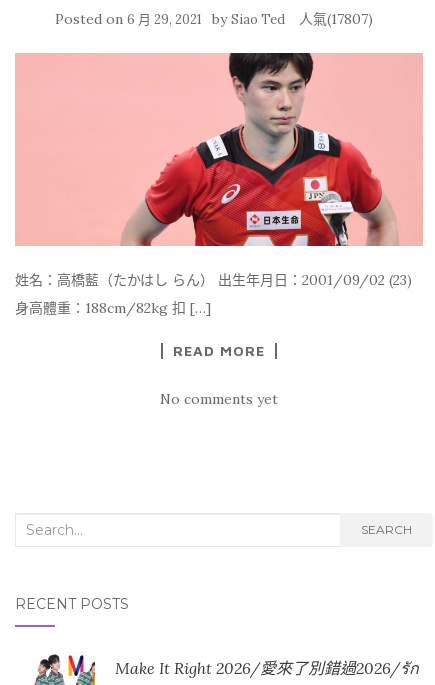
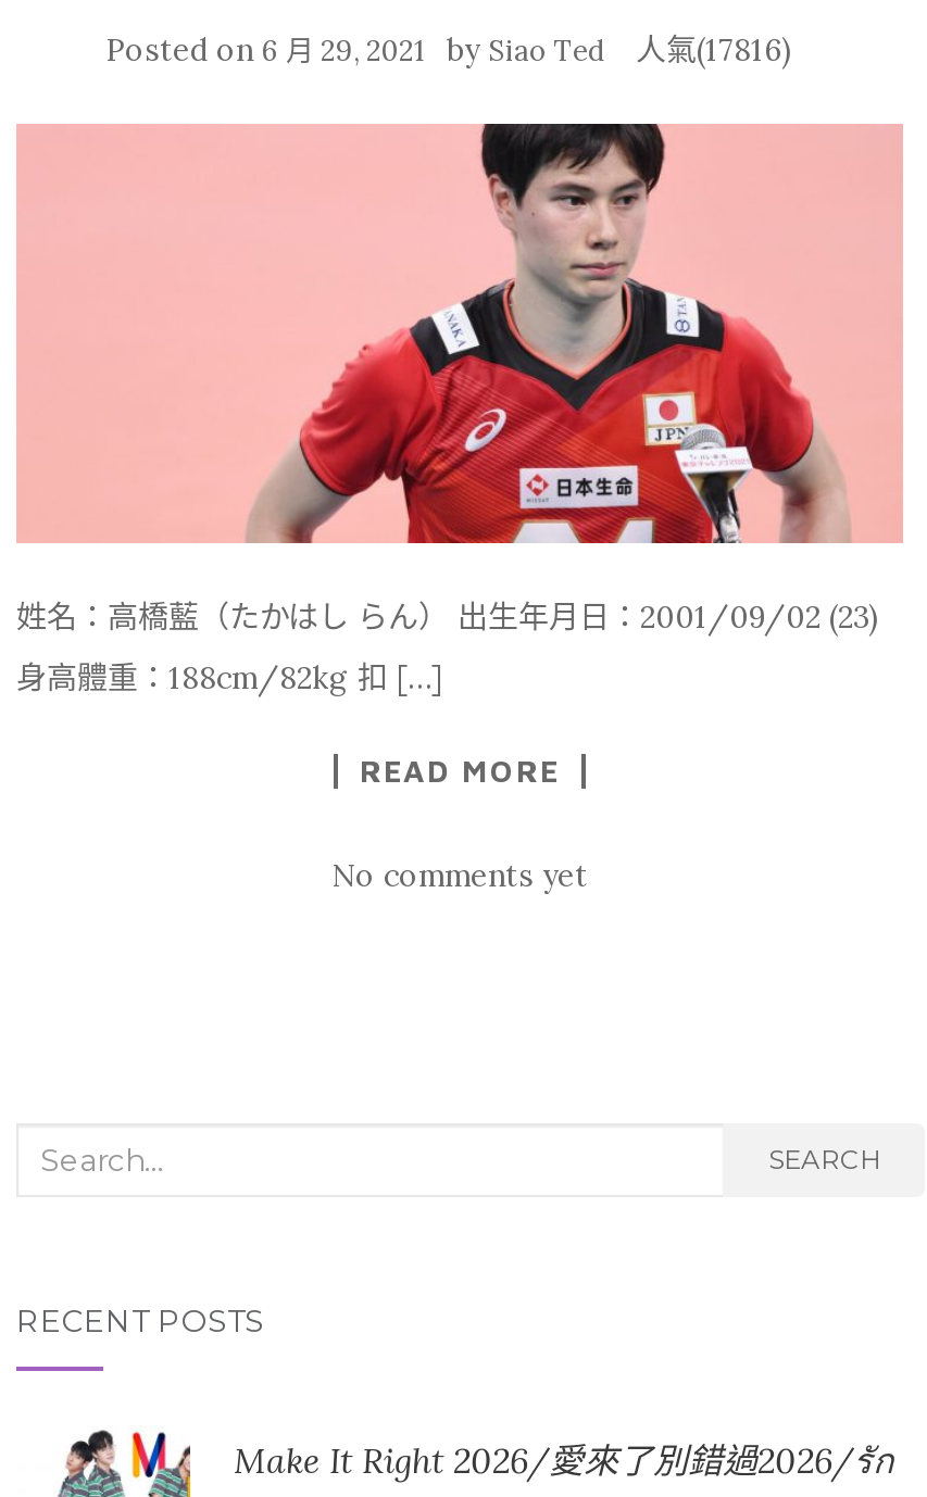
[55,10,373,28] Posted on 6 月 29, 2021 by Siao Ted 人氣(17807) -> [105,30,792,70] Posted on 6 月 29, 2021 by Siao Ted 人氣(17816)

